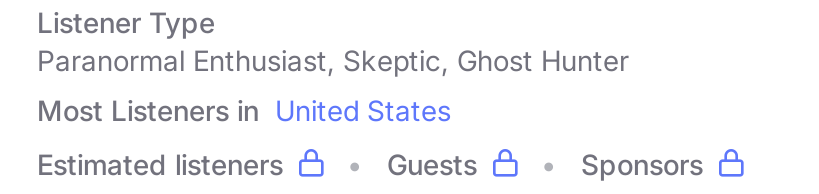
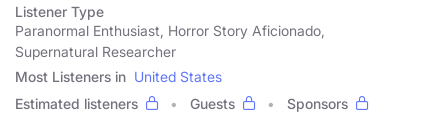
[37,44,629,78] Paranormal Enthusiast, Skeptic, Ghost Hunter -> [15,22,325,60] Paranormal Enthusiast, Horror Story Aficionado, | Supernatural Researcher

